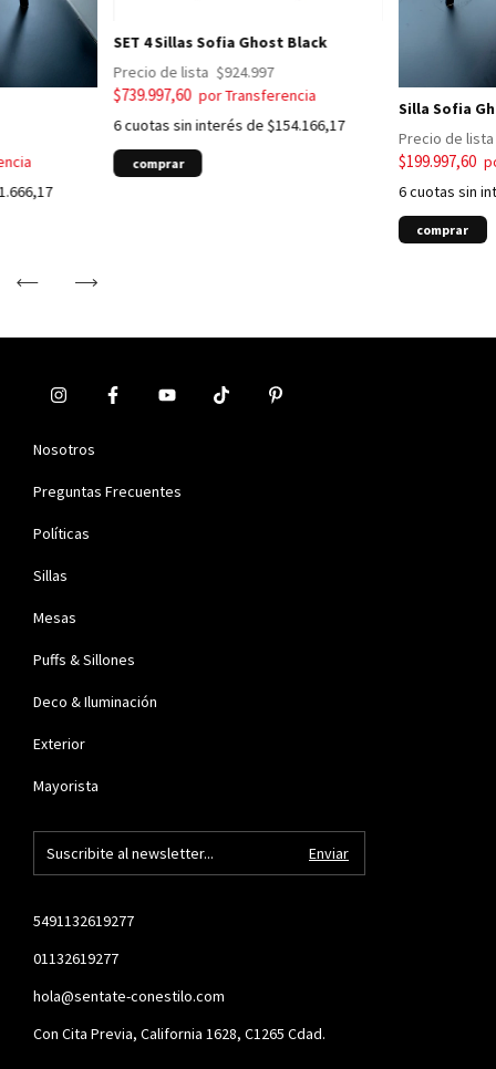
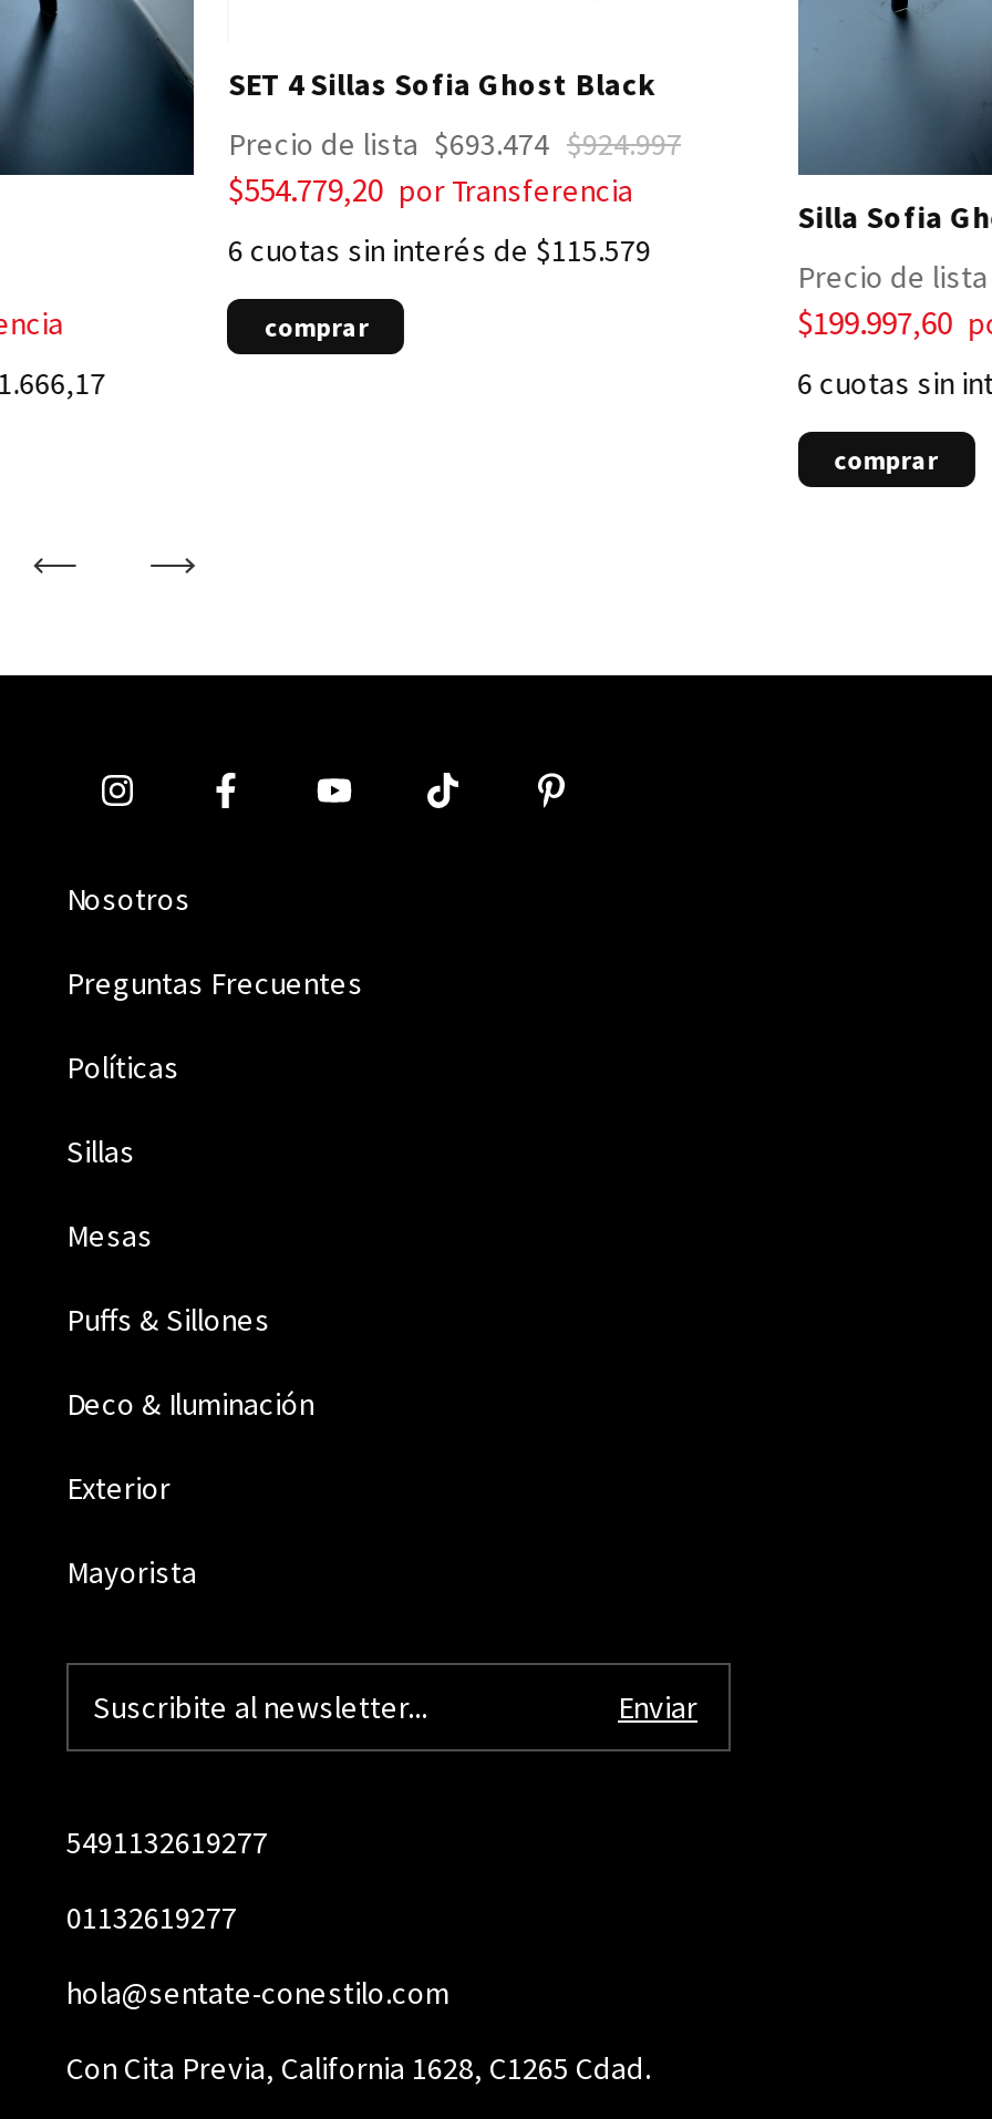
[114,62,274,105] $924.997 | $739.997,60 -> [228,124,682,210] $693.474 $924.997 | $554.779,20
[114,115,345,135] 6 cuotas sin interés de $154.166,17 -> [228,230,651,270] 6 cuotas sin interés de $115.579

